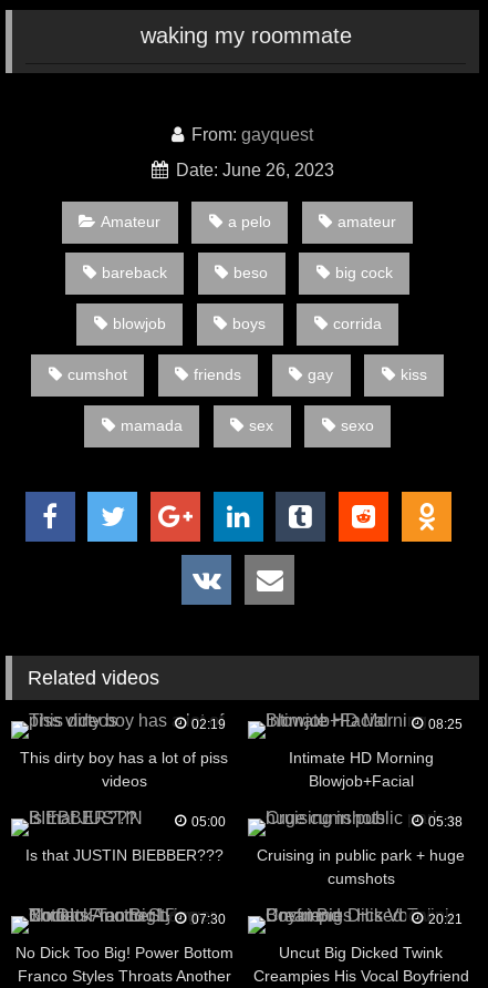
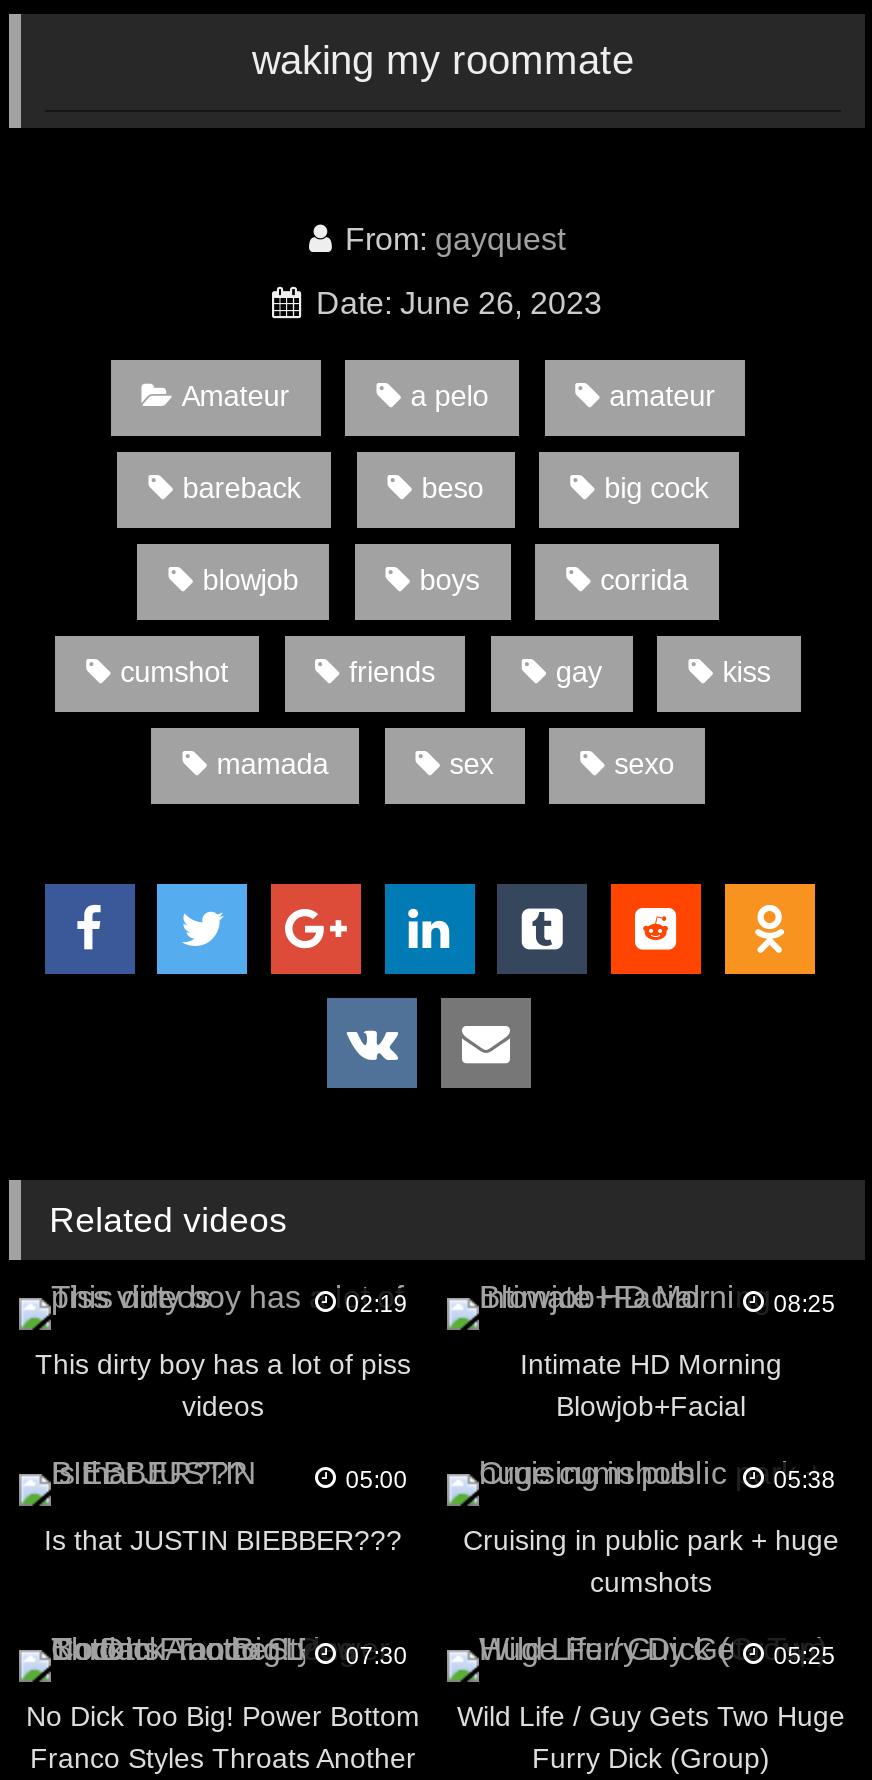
[425,911,463,927] 20:21 -> [767,1641,835,1669] 05:25
[253,944,469,985] Uncut Big Dicked Twink | Creampies His Vocal Boyfriend -> [457,1700,845,1774] Wild Life / Guy Gets Two Huge | Furry Dick (Group)

